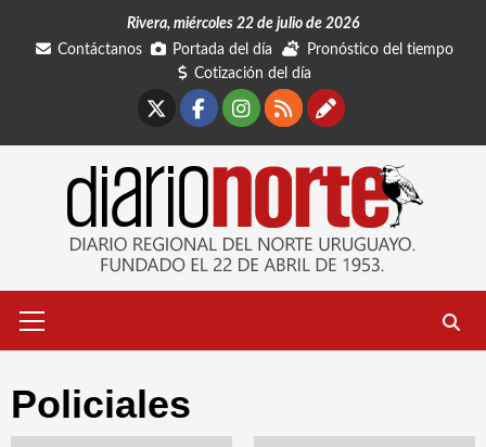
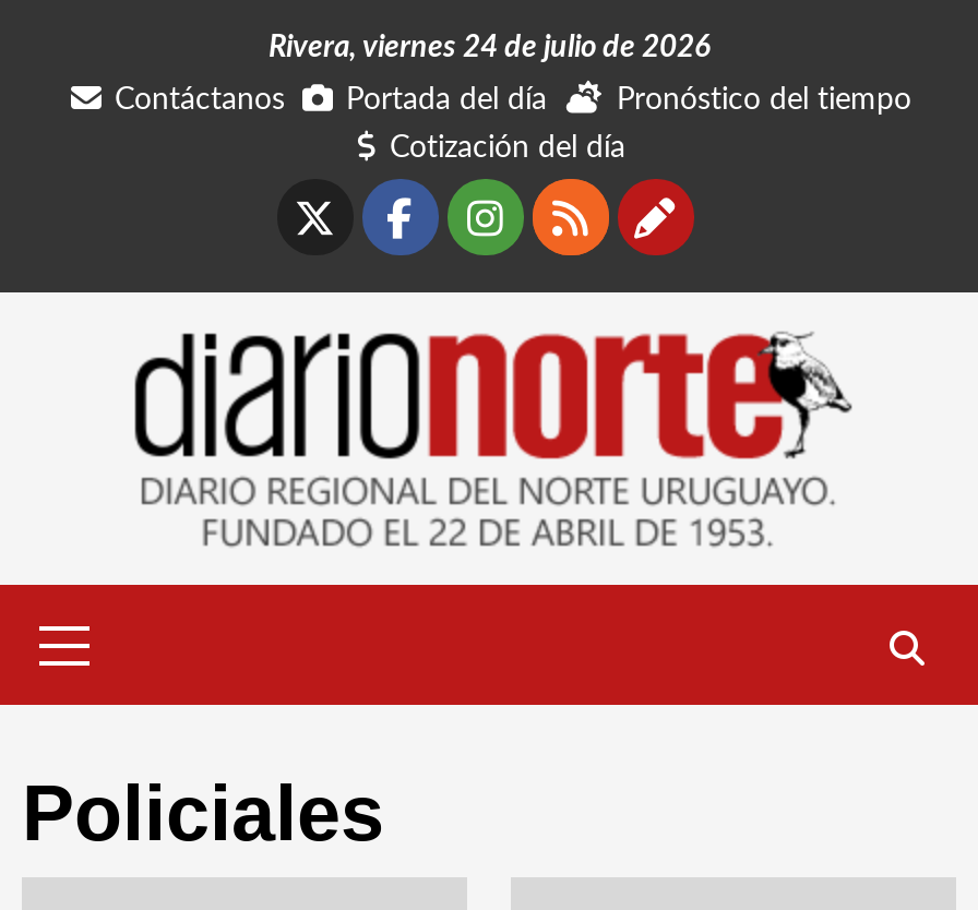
[127,16,359,31] Rivera, miércoles 22 de julio de 2026 -> [269,33,709,63] Rivera, viernes 24 de julio de 2026

